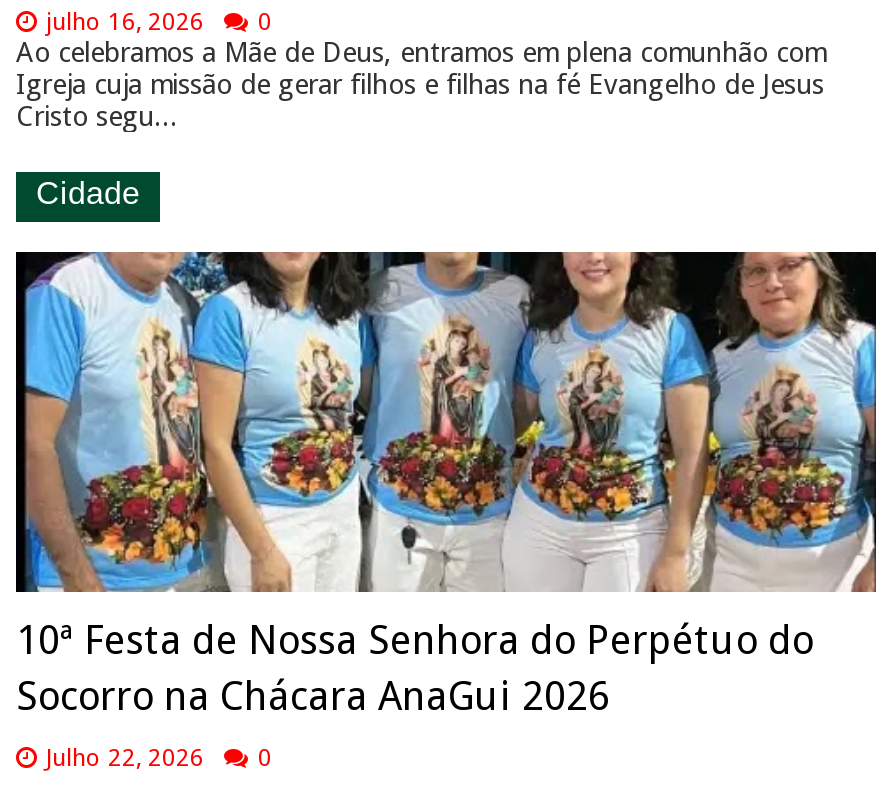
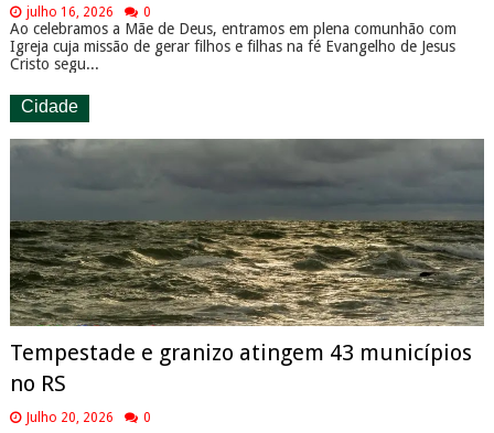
[14,250,878,721] [image] | 10ª Festa de Nossa Senhora do Perpétuo do | Socorro na Chácara AnaGui 2026 -> [9,138,485,397] [image] | Tempestade e granizo atingem 43 municípios | no RS
[46,745,272,773] Julho 22, 2026 0 -> [26,410,151,426] Julho 20, 2026 0

